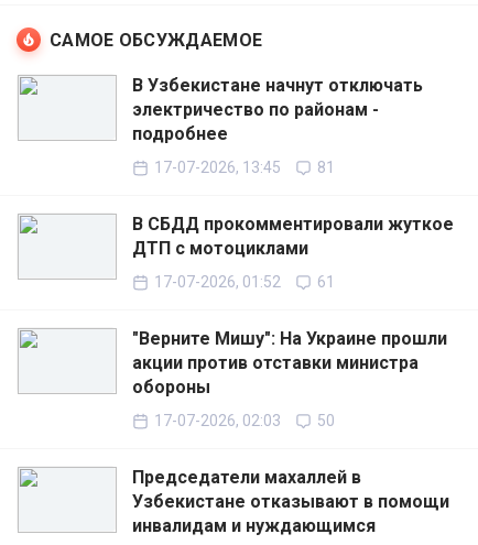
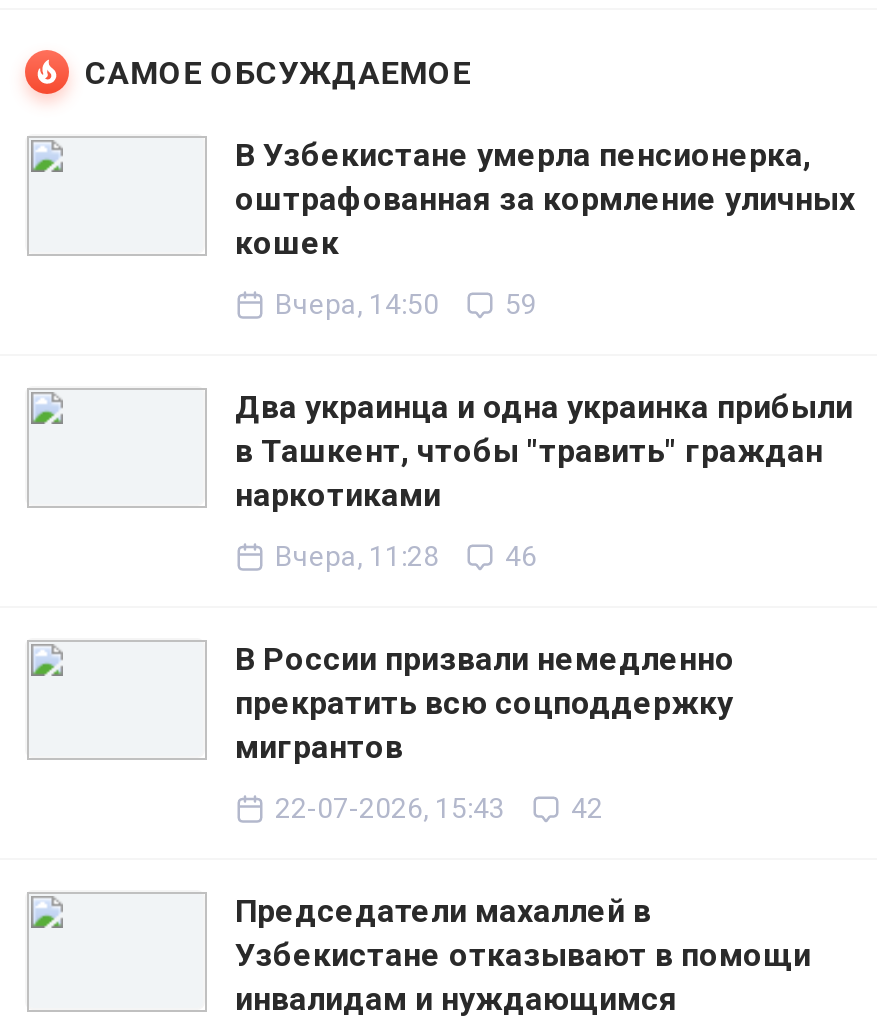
[132,75,423,145] В Узбекистане начнут отключать | электричество по районам - | подробнее -> [235,137,855,263] В Узбекистане умерла пенсионерка, | оштрафованная за кормление уличных | кошек
[154,159,335,177] 17-07-2026, 13:45 | 81 -> [275,289,537,321] Вчера, 14:50 | 59
[132,214,454,259] В СБДД прокомментировали жуткое | ДТП с мотоциклами -> [235,389,853,515] Два украинца и одна украинка прибыли | в Ташкент, чтобы "травить" граждан | наркотиками
[154,274,335,291] 17-07-2026, 01:52 | 61 -> [275,541,537,573] Вчера, 11:28 | 46
[132,329,447,398] "Верните Мишу": На Украине прошли | акции против отставки министра | обороны -> [235,641,735,767] В России призвали немедленно | прекратить всю соцподдержку | мигрантов
[154,412,335,430] 17-07-2026, 02:03 | 50 -> [275,793,603,825] 22-07-2026, 15:43 | 42

